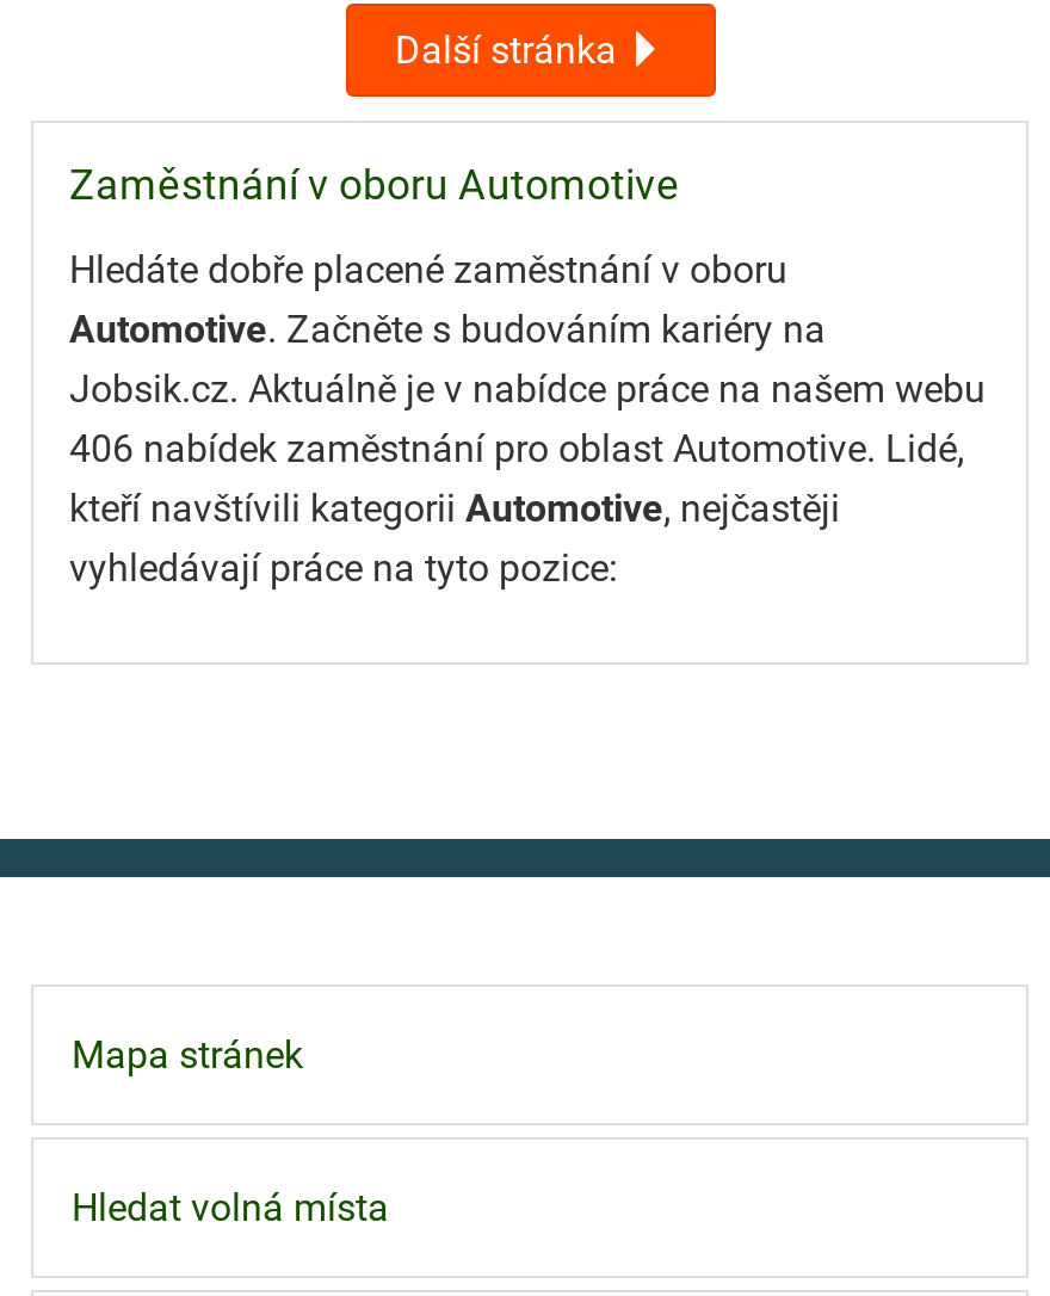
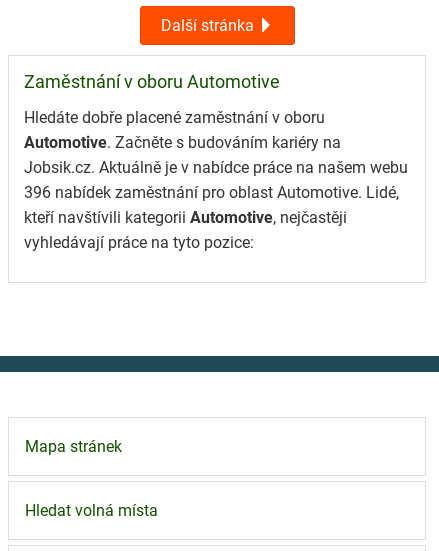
[69,425,964,471] 406 nabídek zaměstnání pro oblast Automotive. Lidé, -> [24,183,399,202] 396 nabídek zaměstnání pro oblast Automotive. Lidé,

